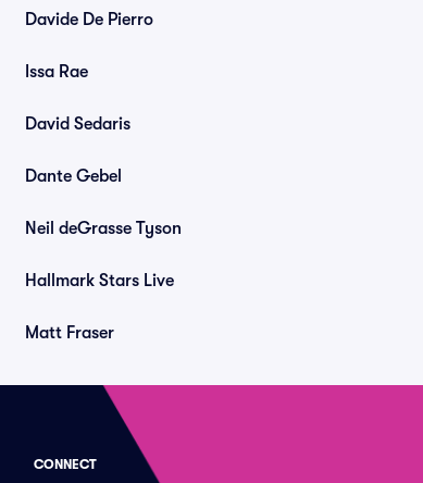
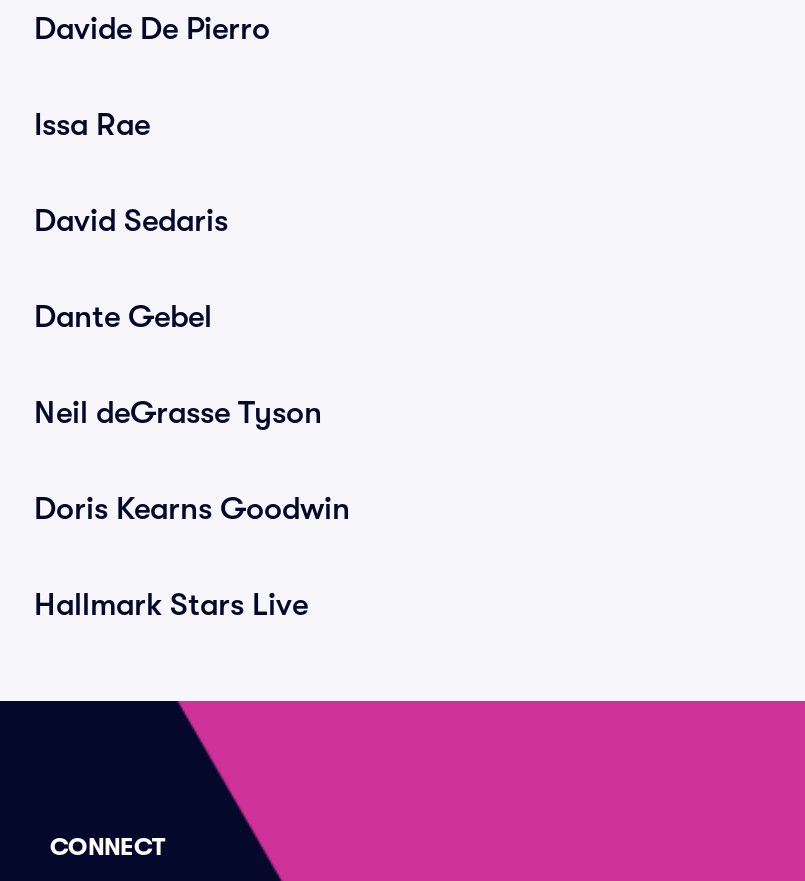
none -> [34,491,350,527] Doris Kearns Goodwin
moved [25,271,174,290] -> [34,587,308,623]: Hallmark Stars Live
[25,323,114,343] Matt Fraser -> none

